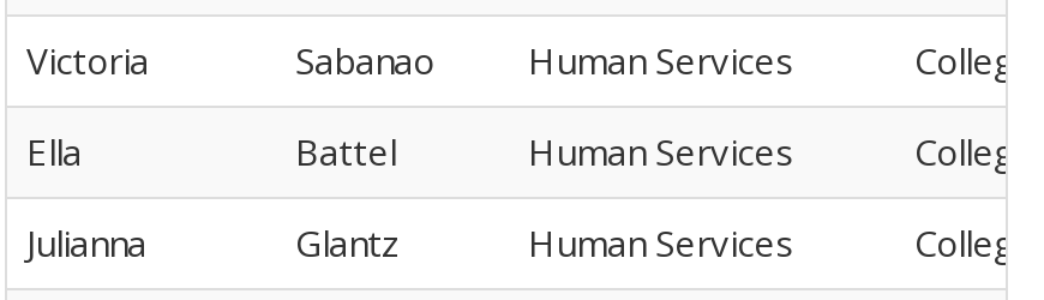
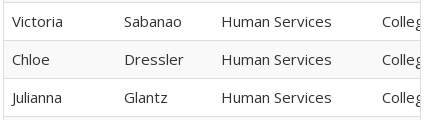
[26,126,396,174] Ella | Battel -> [12,49,184,69] Chloe | Dressler

